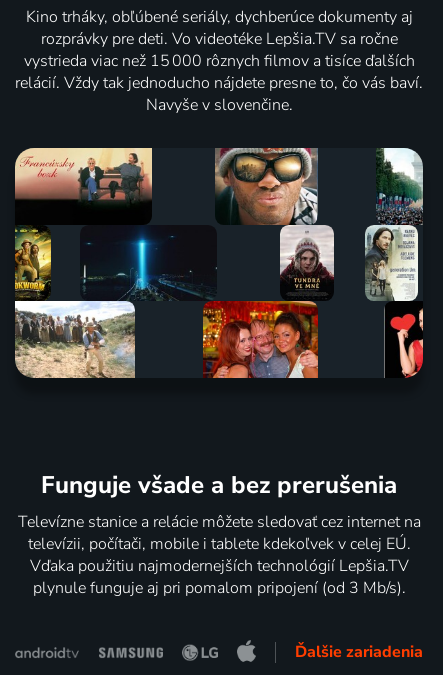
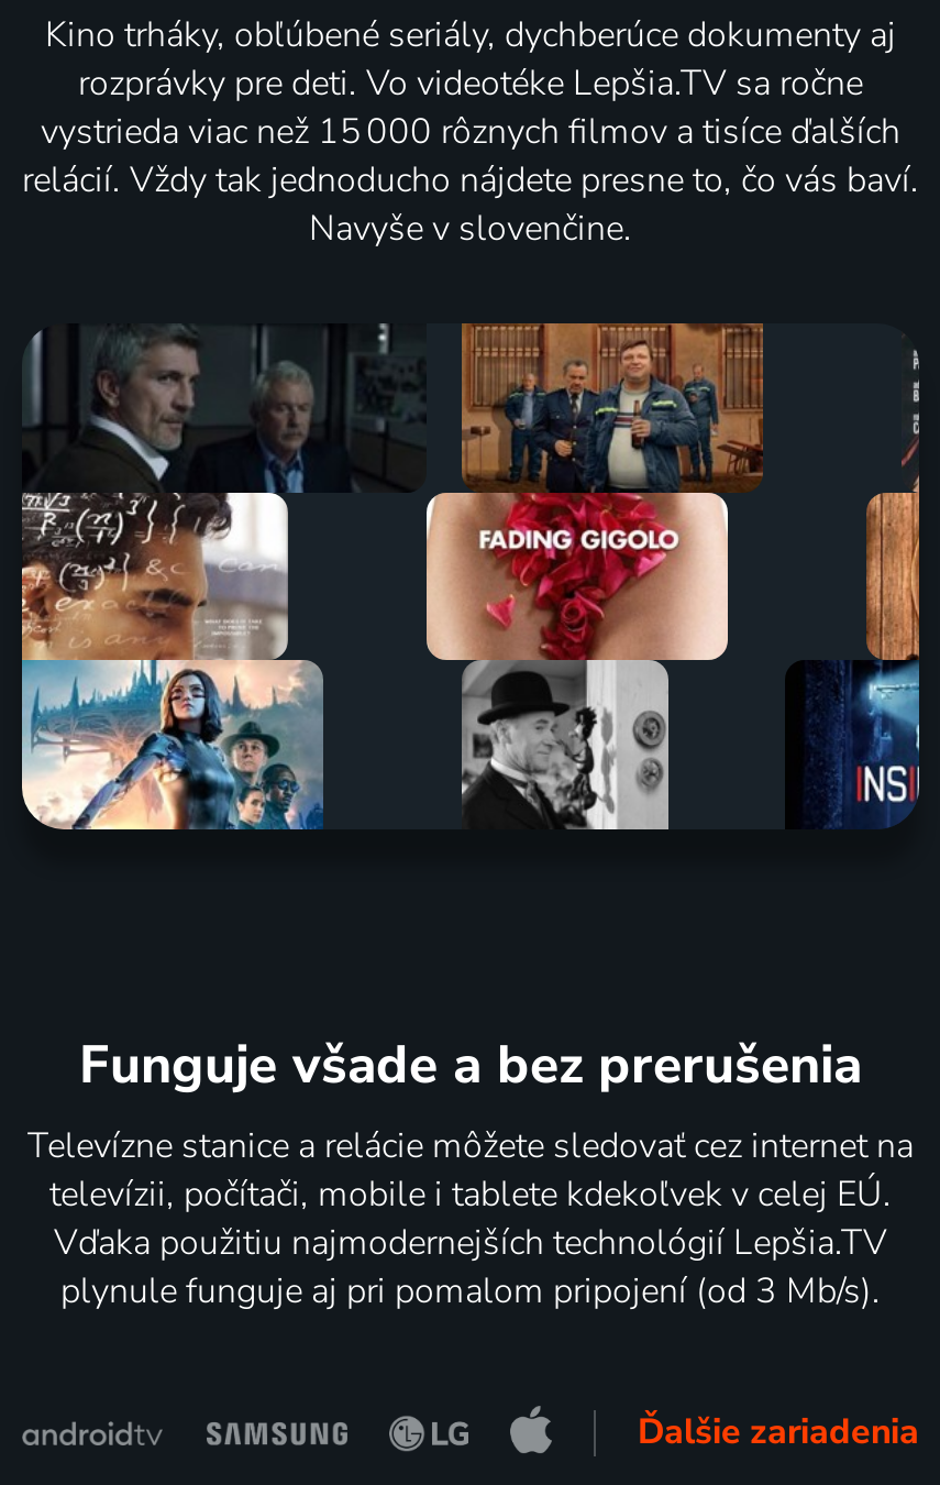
[14,147,186,379] [image] -> [20,323,402,832] [image]
[198,147,352,379] [image] -> [422,321,765,832] [image]
[364,147,424,379] [image] -> [785,323,921,829] [image]

